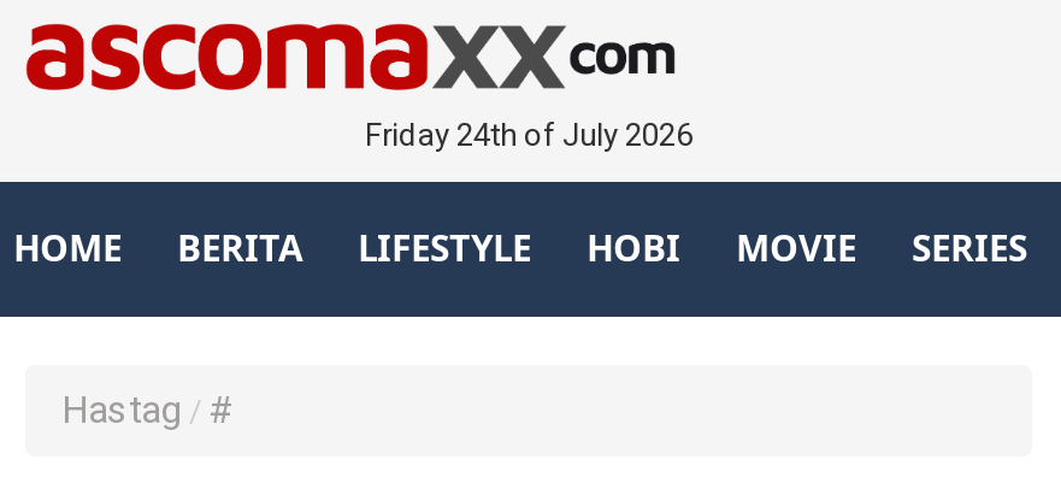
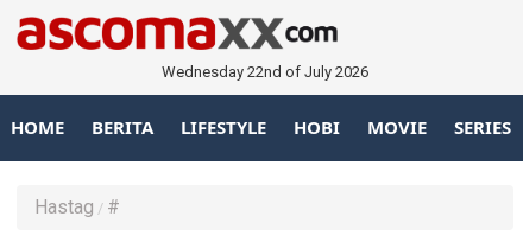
[365,117,692,153] Friday 24th of July 2026 -> [162,63,368,81] Wednesday 22nd of July 2026

